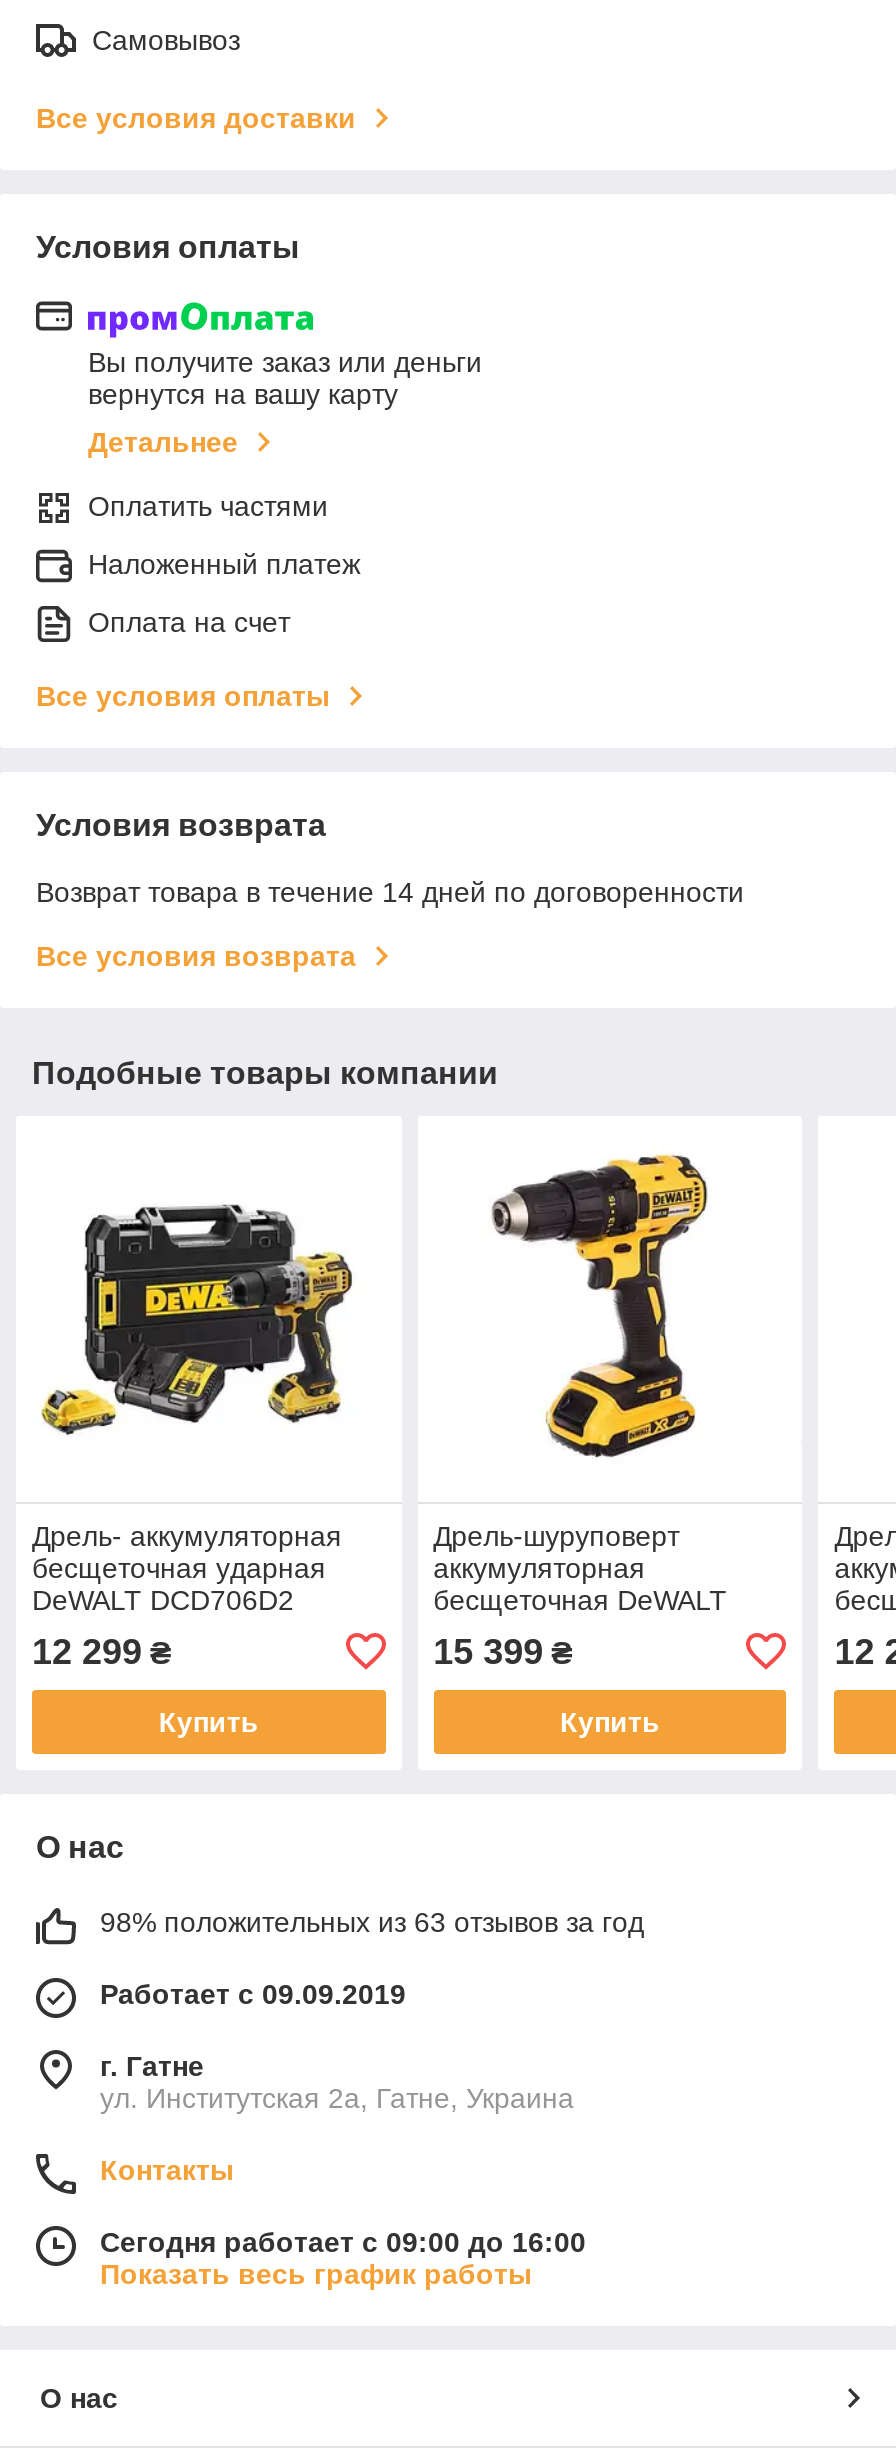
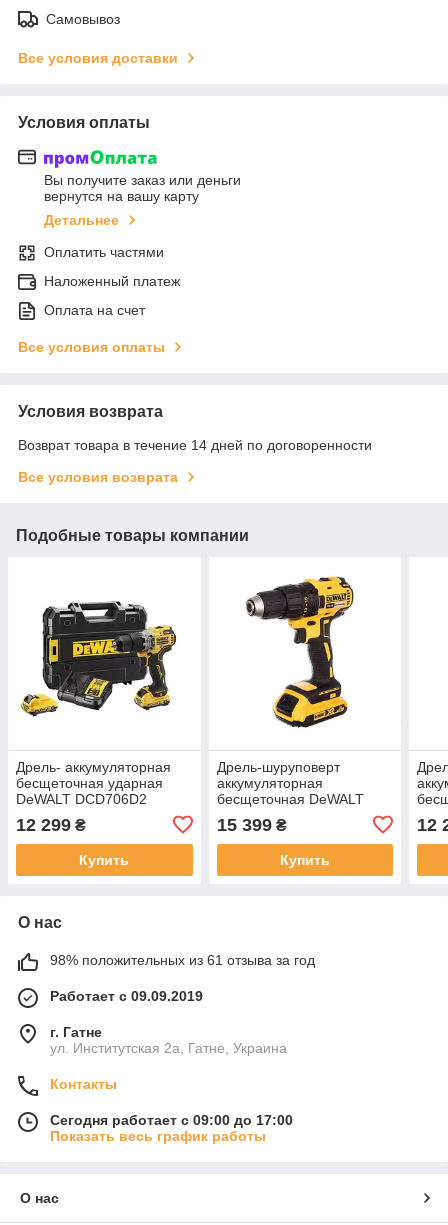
[100,1906,644,1938] 98% положительных из 63 отзывов за год -> [50,952,315,968] 98% положительных из 61 отзыва за год
[100,2226,586,2258] Сегодня работает с 09:00 до 16:00 -> [50,1112,293,1128] Сегодня работает с 09:00 до 17:00

